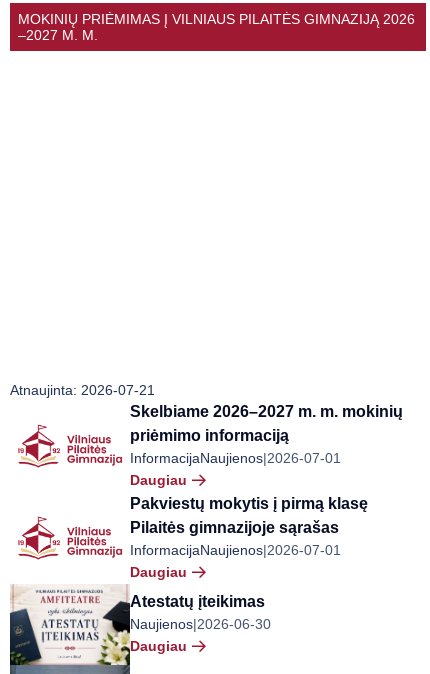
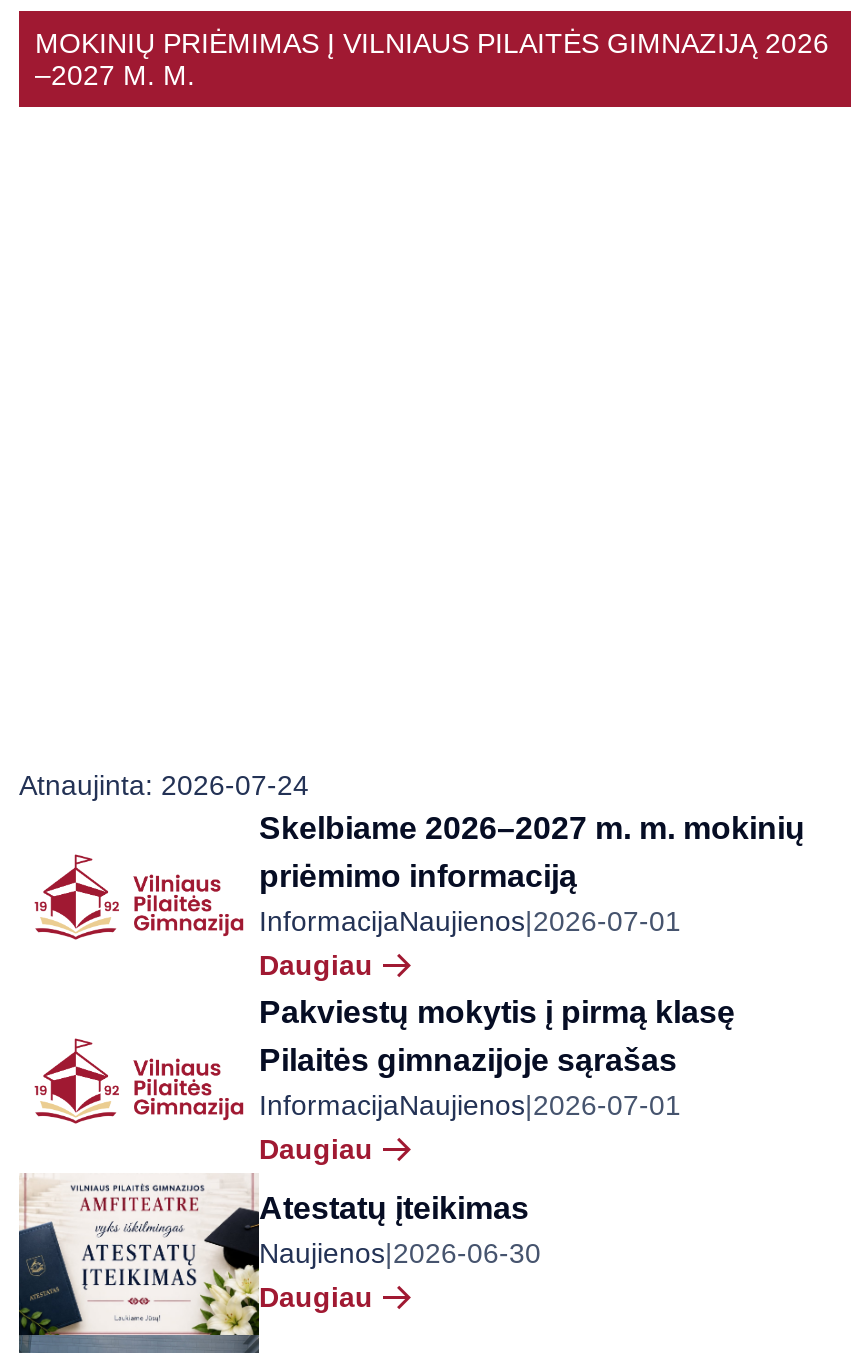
[10,382,155,398] Atnaujinta: 2026-07-21 -> [19,769,309,801] Atnaujinta: 2026-07-24

